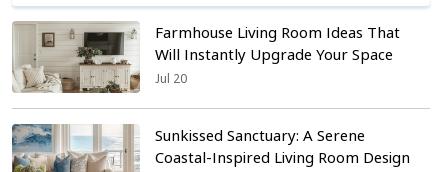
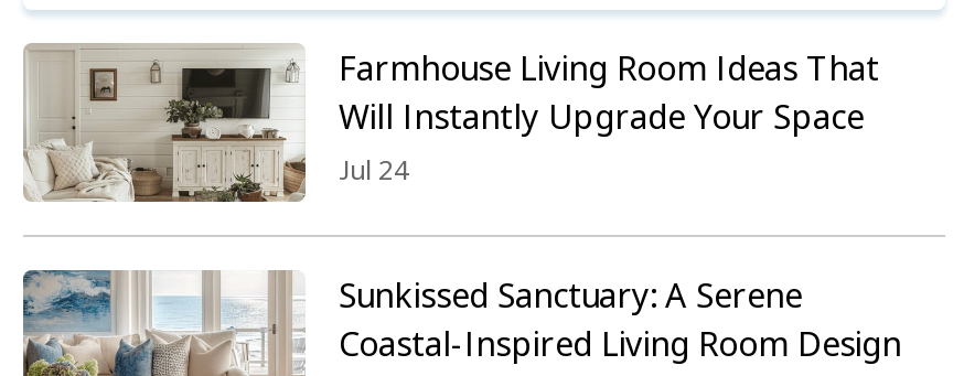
[155,70,187,87] Jul 20 -> [339,151,409,189] Jul 24

